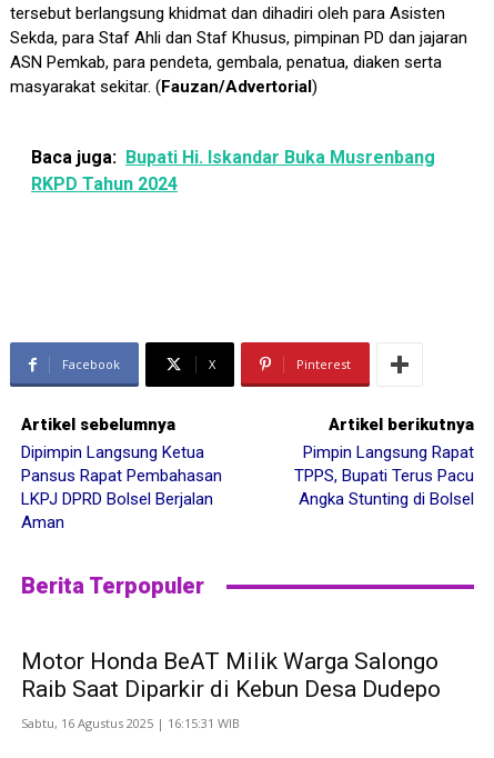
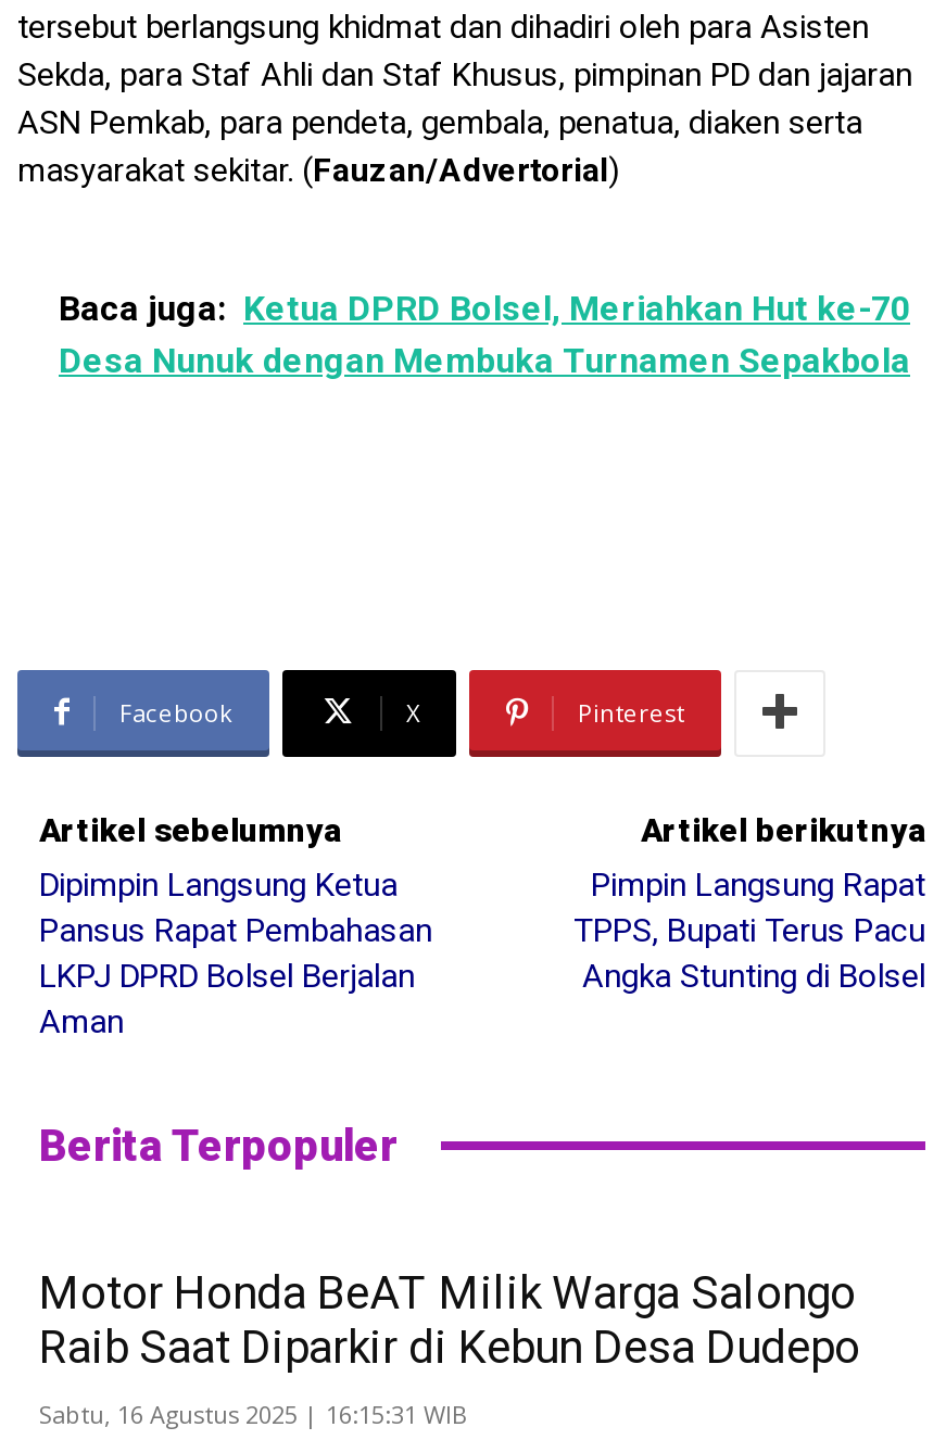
[31,147,435,195] Baca juga: Bupati Hi. Iskandar Buka Musrenbang | RKPD Tahun 2024 -> [59,287,910,380] Baca juga: Ketua DPRD Bolsel, Meriahkan Hut ke-70 | Desa Nunuk dengan Membuka Turnamen Sepakbola

